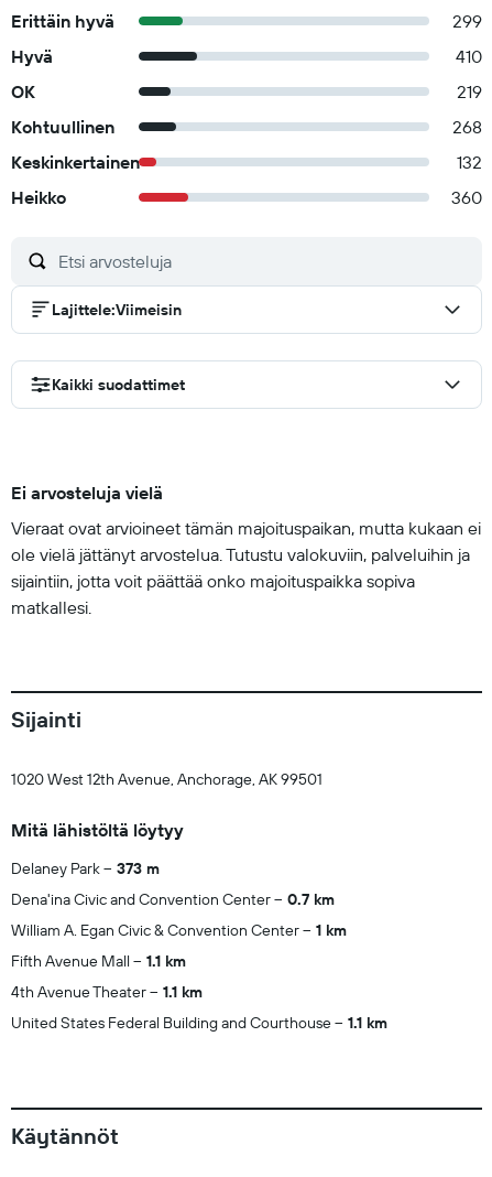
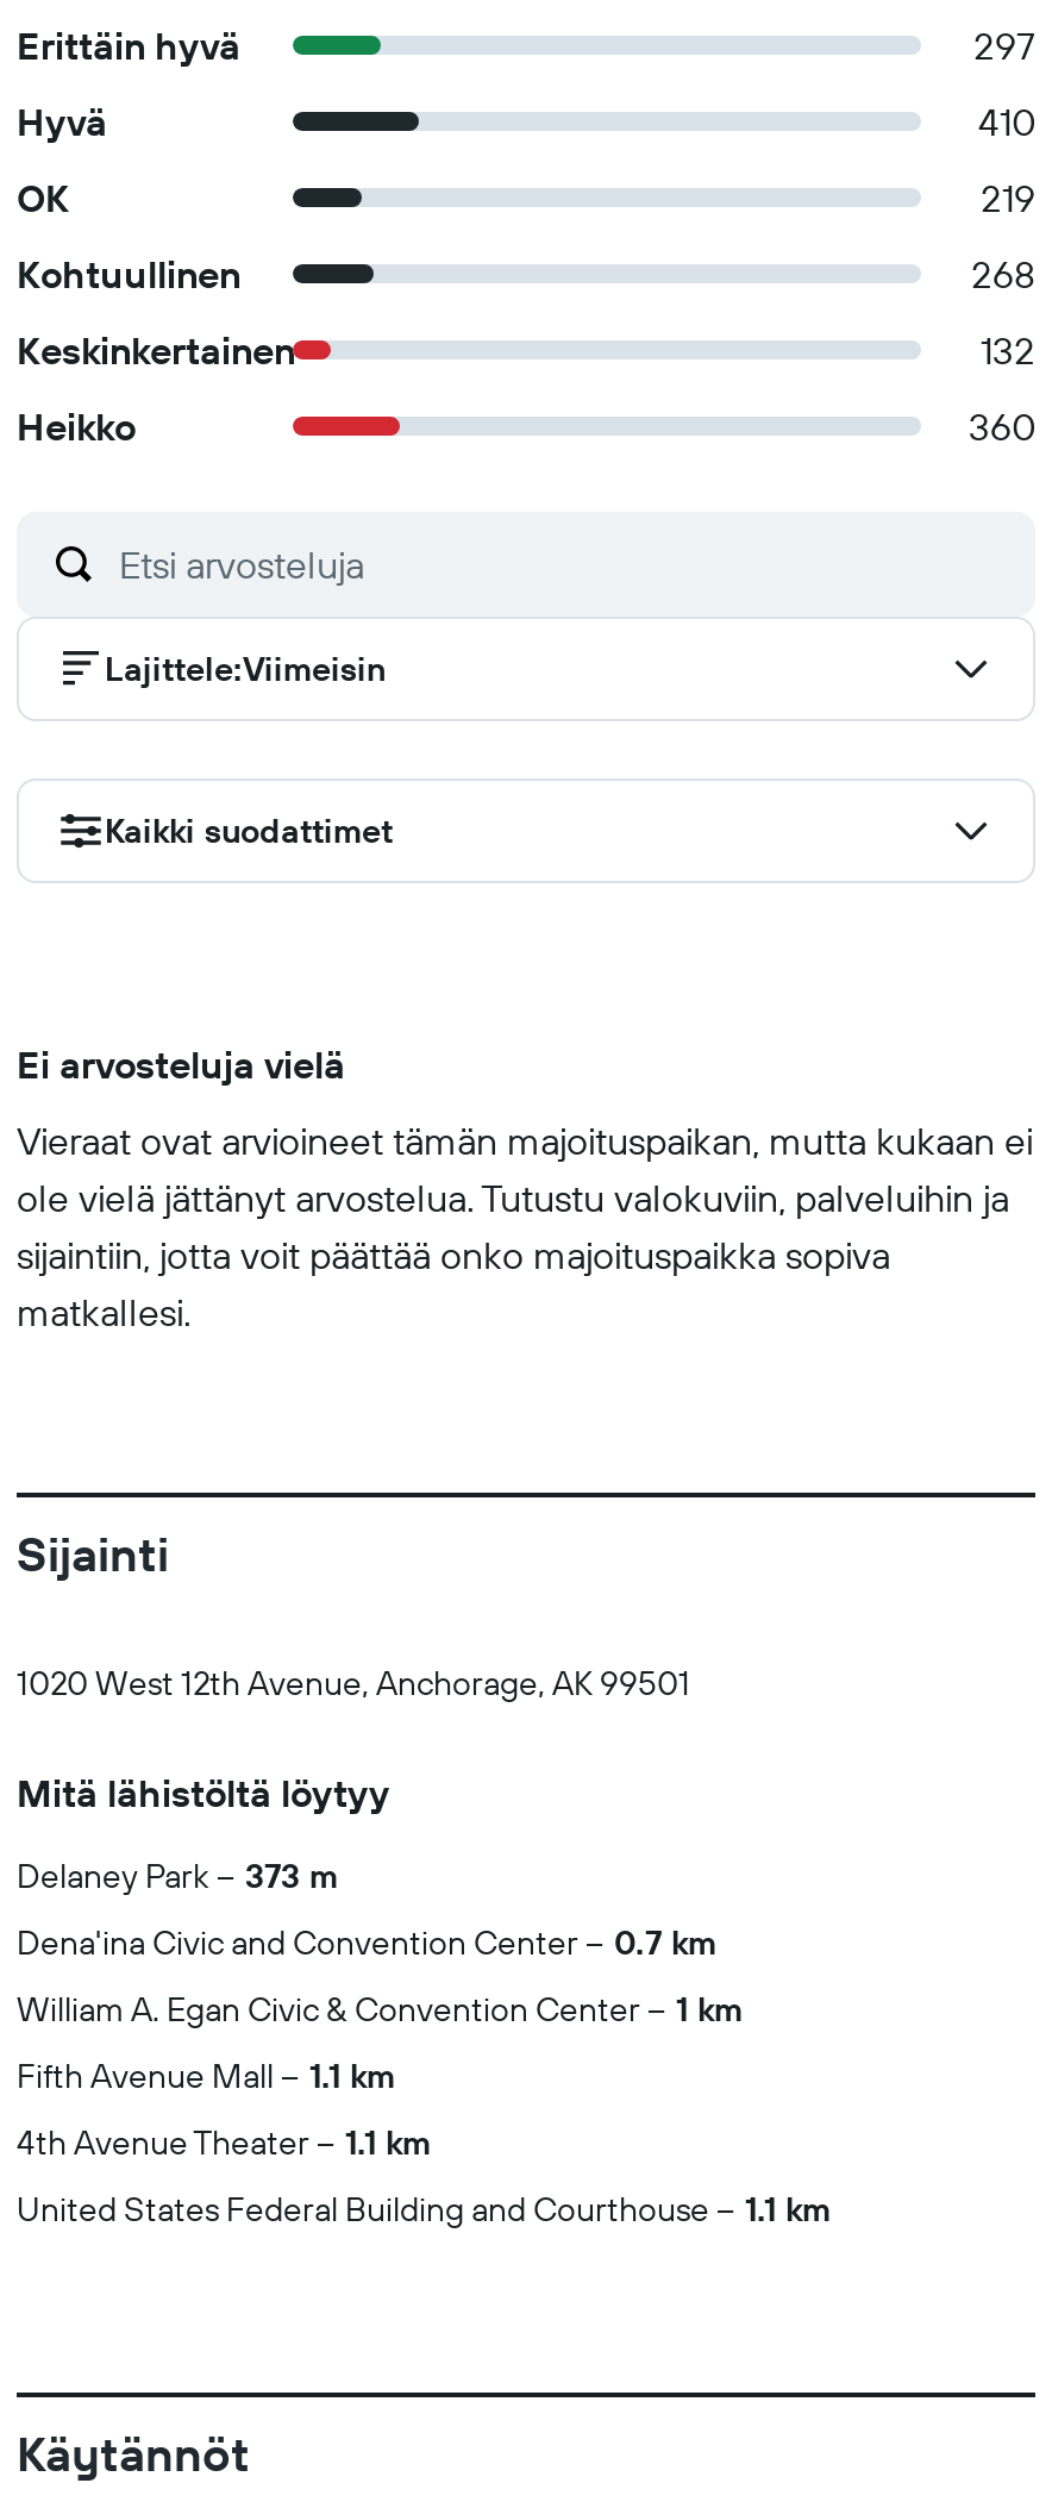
[452,10,482,32] 299 -> [973,21,1035,69] 297

